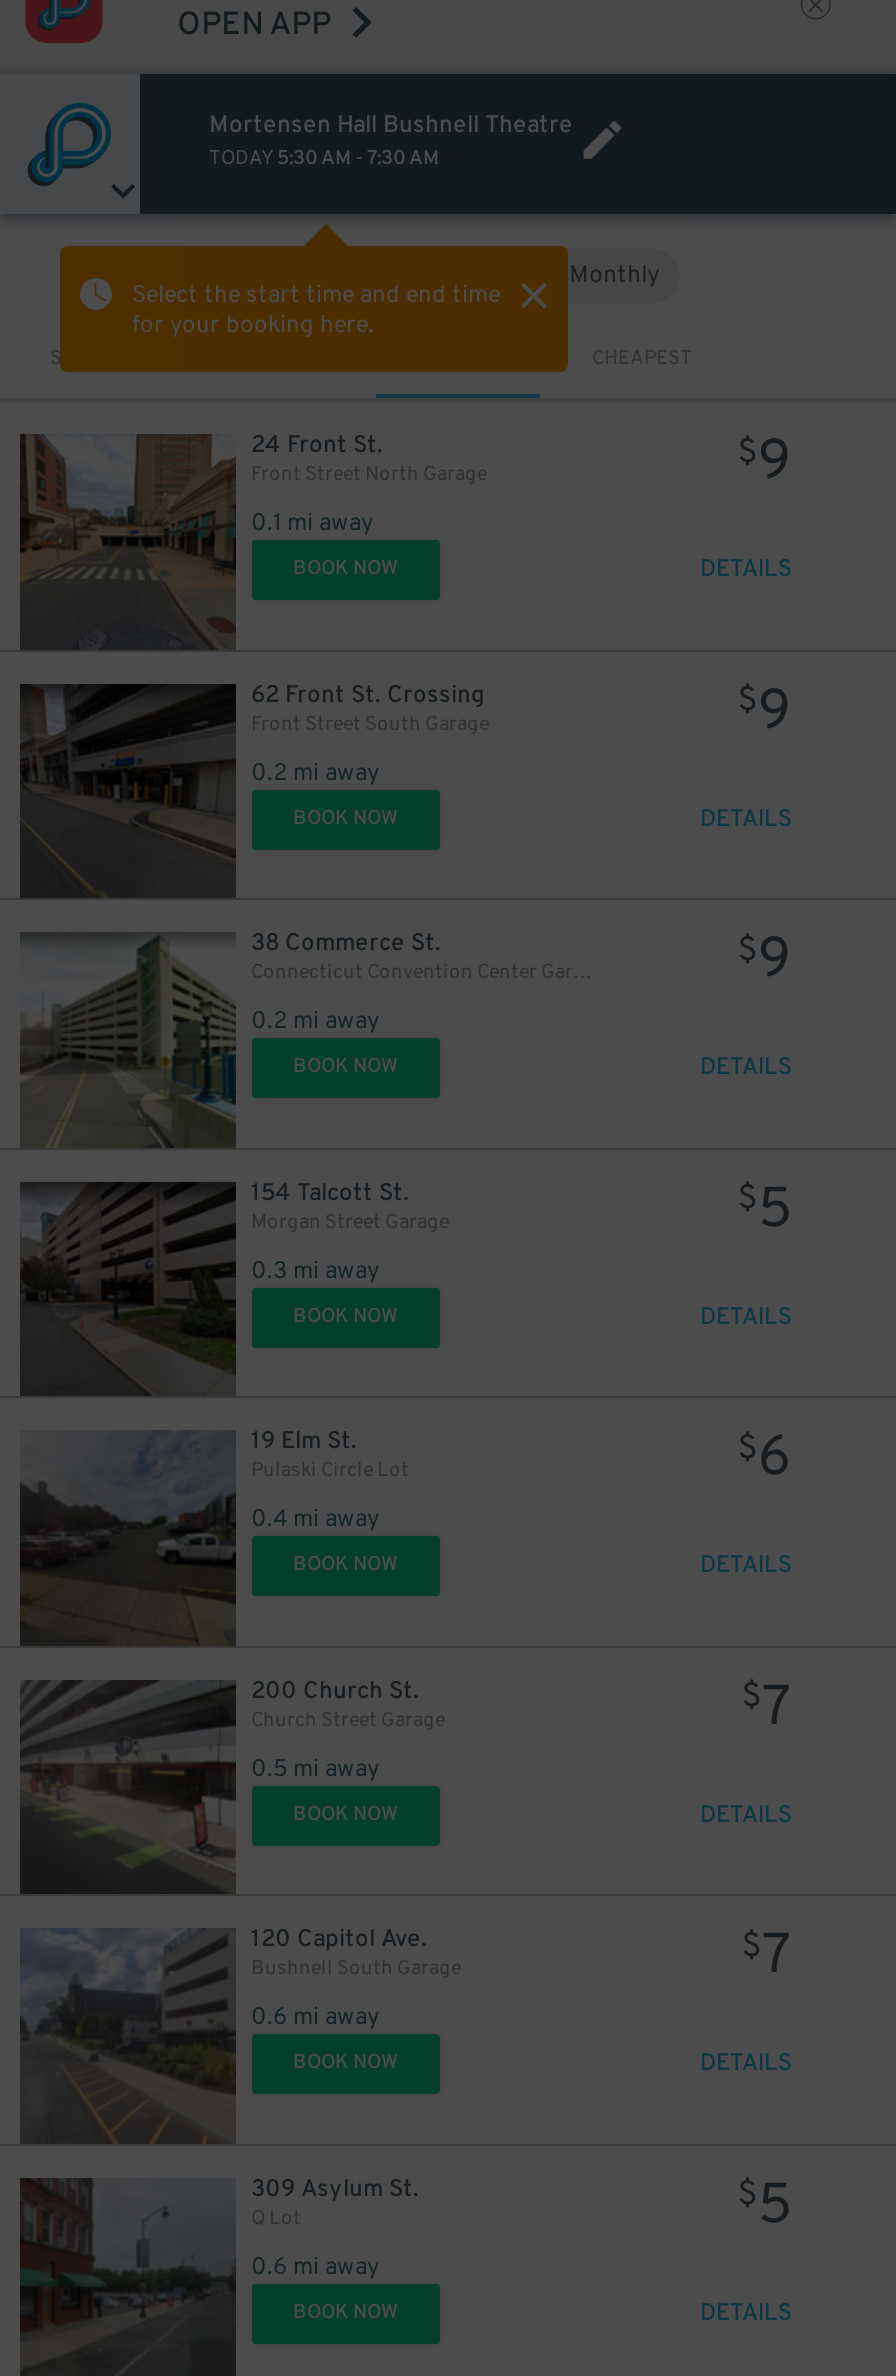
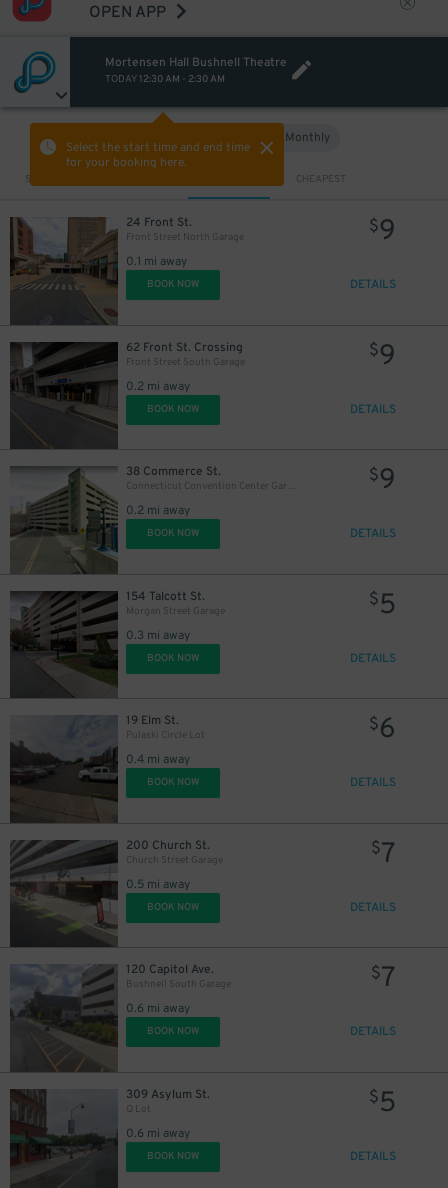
[209,146,439,172] TODAY 5:30 AM - 7:30 AM -> [104,73,224,86] TODAY 12:30 AM - 2:30 AM

